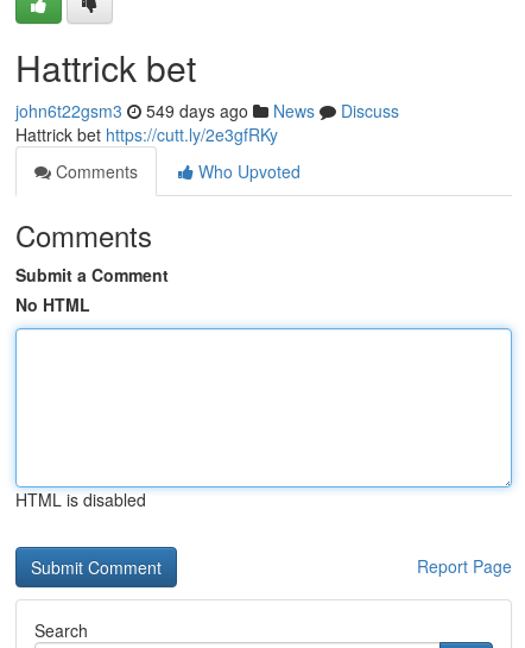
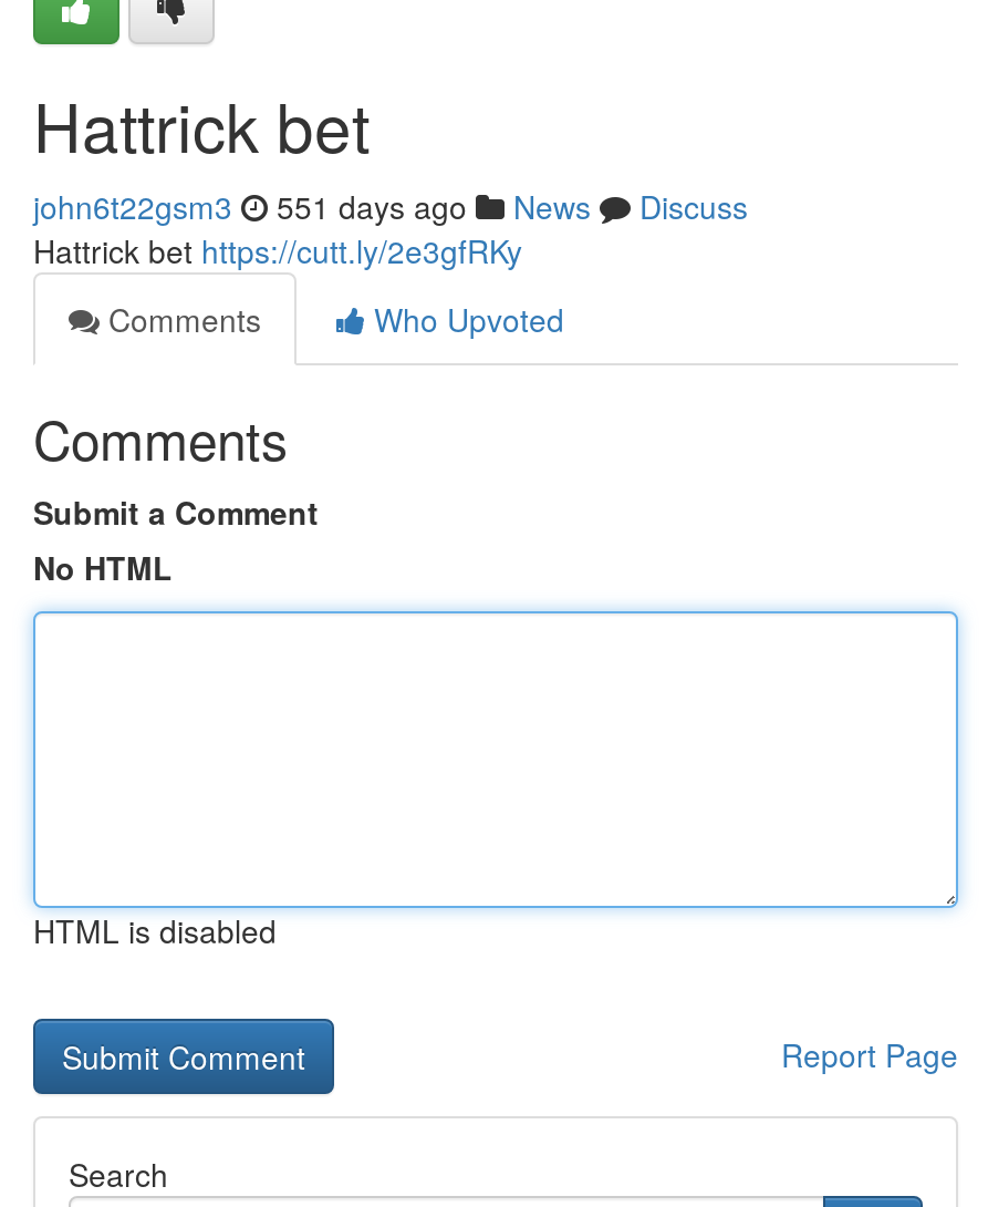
[15,99,399,122] john6t22gsm3 549 days ago News Discuss -> [33,184,748,228] john6t22gsm3 551 days ago News Discuss

